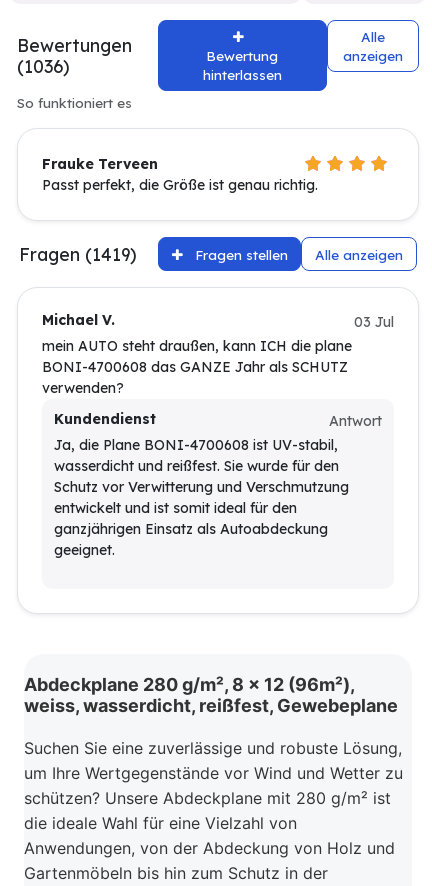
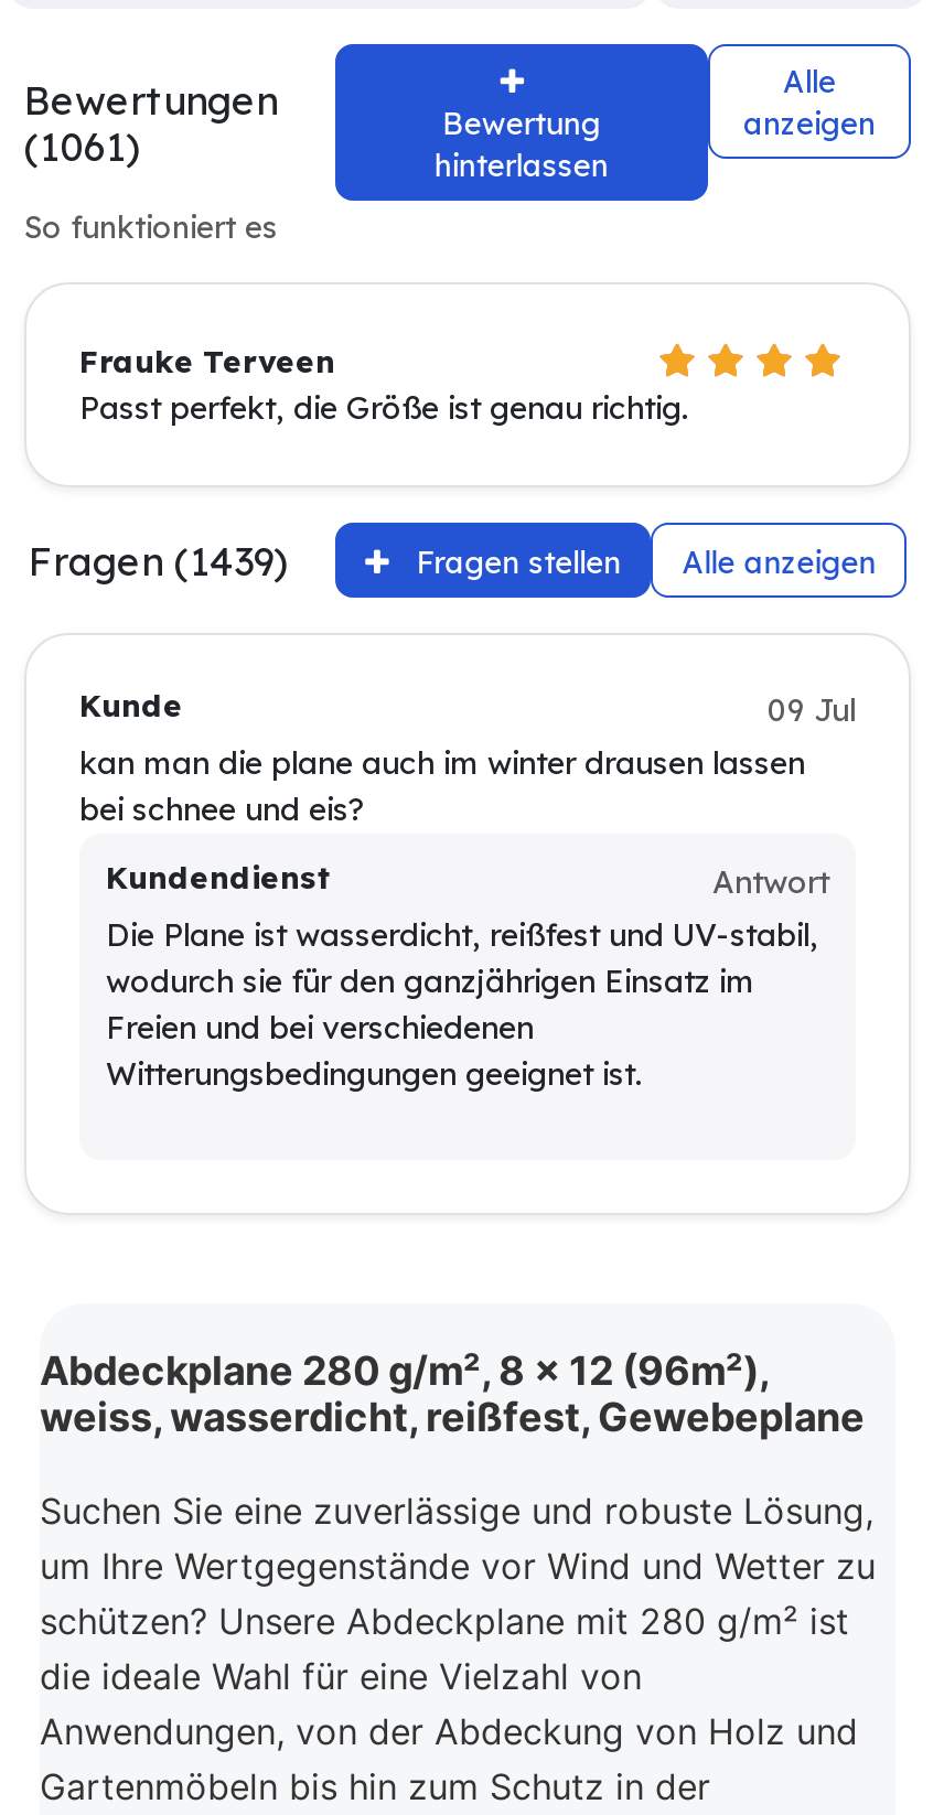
[17,54,70,76] (1036) -> [24,120,141,169] (1061)
[19,243,137,265] Fragen (1419) -> [29,535,289,584] Fragen (1439)
[42,311,394,397] Michael V. | 03 Jul | mein AUTO steht draußen, kann ICH die plane | BONI-4700608 das GANZE Jahr als SCHUTZ | verwenden? -> [79,686,856,830] Kunde | 09 Jul | kan man die plane auch im winter drausen lassen | bei schnee und eis?
[54,436,349,559] Ja, die Plane BONI-4700608 ist UV-stabil, | wasserdicht und reißfest. Sie wurde für den | Schutz vor Verwitterung und Verschmutzung | entwickelt und ist somit ideal für den | ganzjährigen Einsatz als Autoabdeckung | geeignet. -> [106,916,818,1094] Die Plane ist wasserdicht, reißfest und UV-stabil, | wodurch sie für den ganzjährigen Einsatz im | Freien und bei verschiedenen | Witterungsbedingungen geeignet ist.

